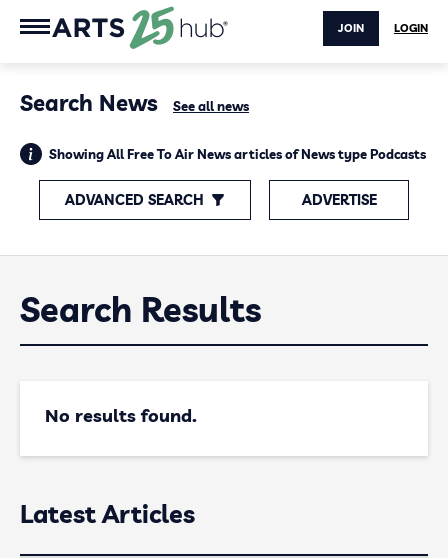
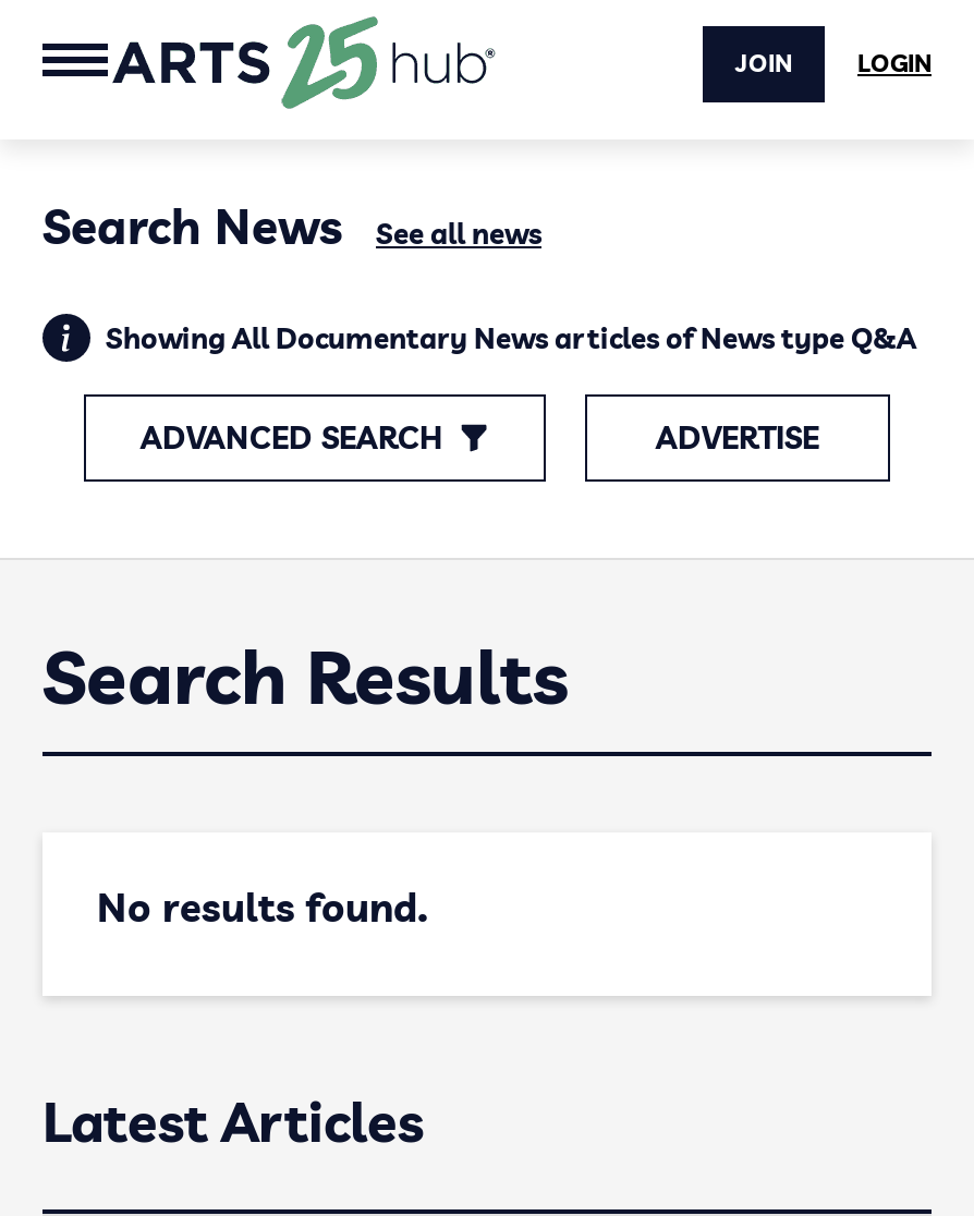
[49,146,426,162] Showing All Free To Air News articles of News type Podcasts -> [106,320,916,355] Showing All Documentary News articles of News type Q&A

